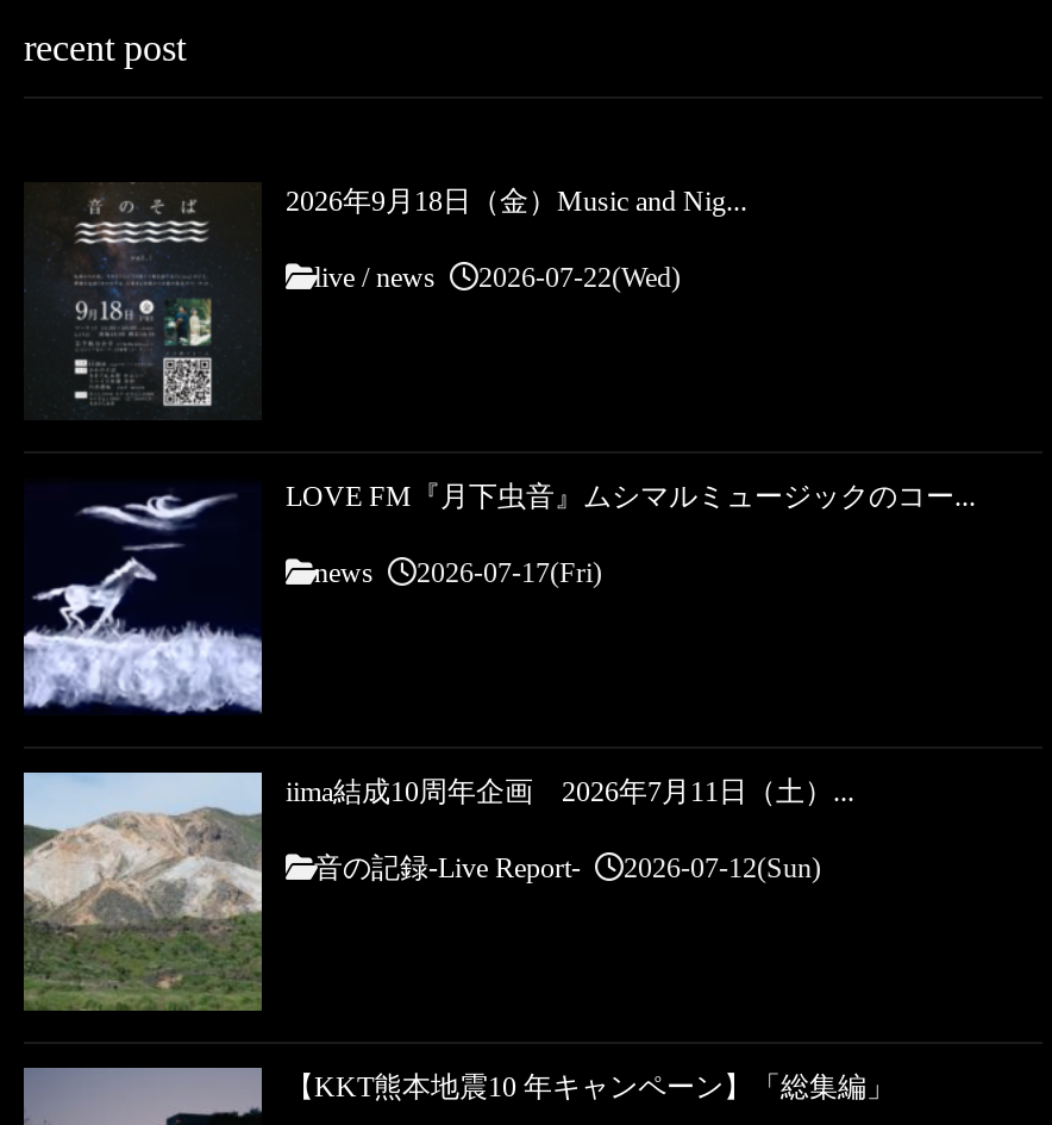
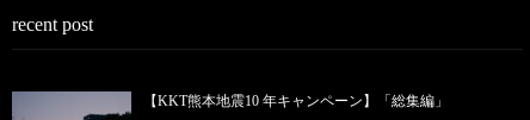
[26,185,747,418] [image] | 2026年9月18日（金）Music and Nig... | live / news | 2026-07-22(Wed) -> none
[24,480,976,715] [image] | LOVE FM『月下虫音』ムシマルミュージックのコー... | news | 2026-07-17(Fri) -> none
[21,770,854,1013] [image] | iima結成10周年企画 2026年7月11日（土）... | 音の記録-Live Report- | 2026-07-12(Sun) -> none

